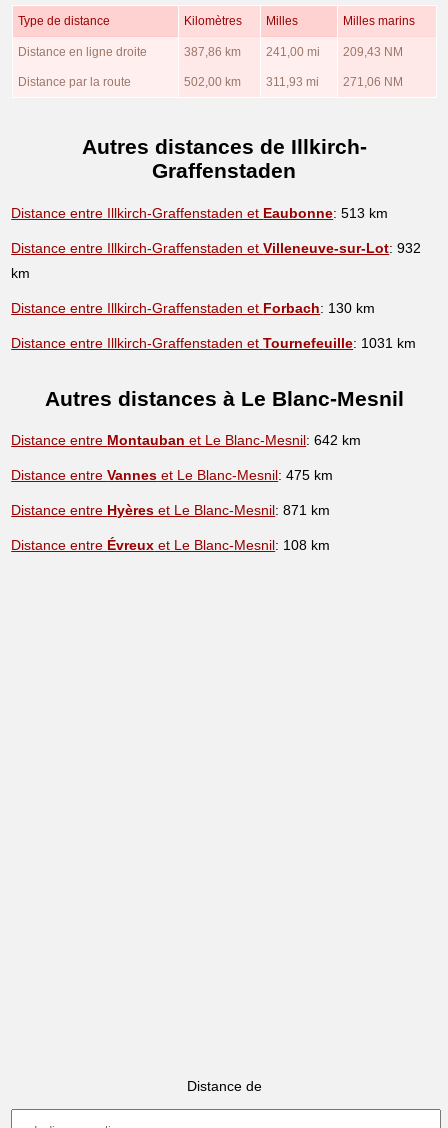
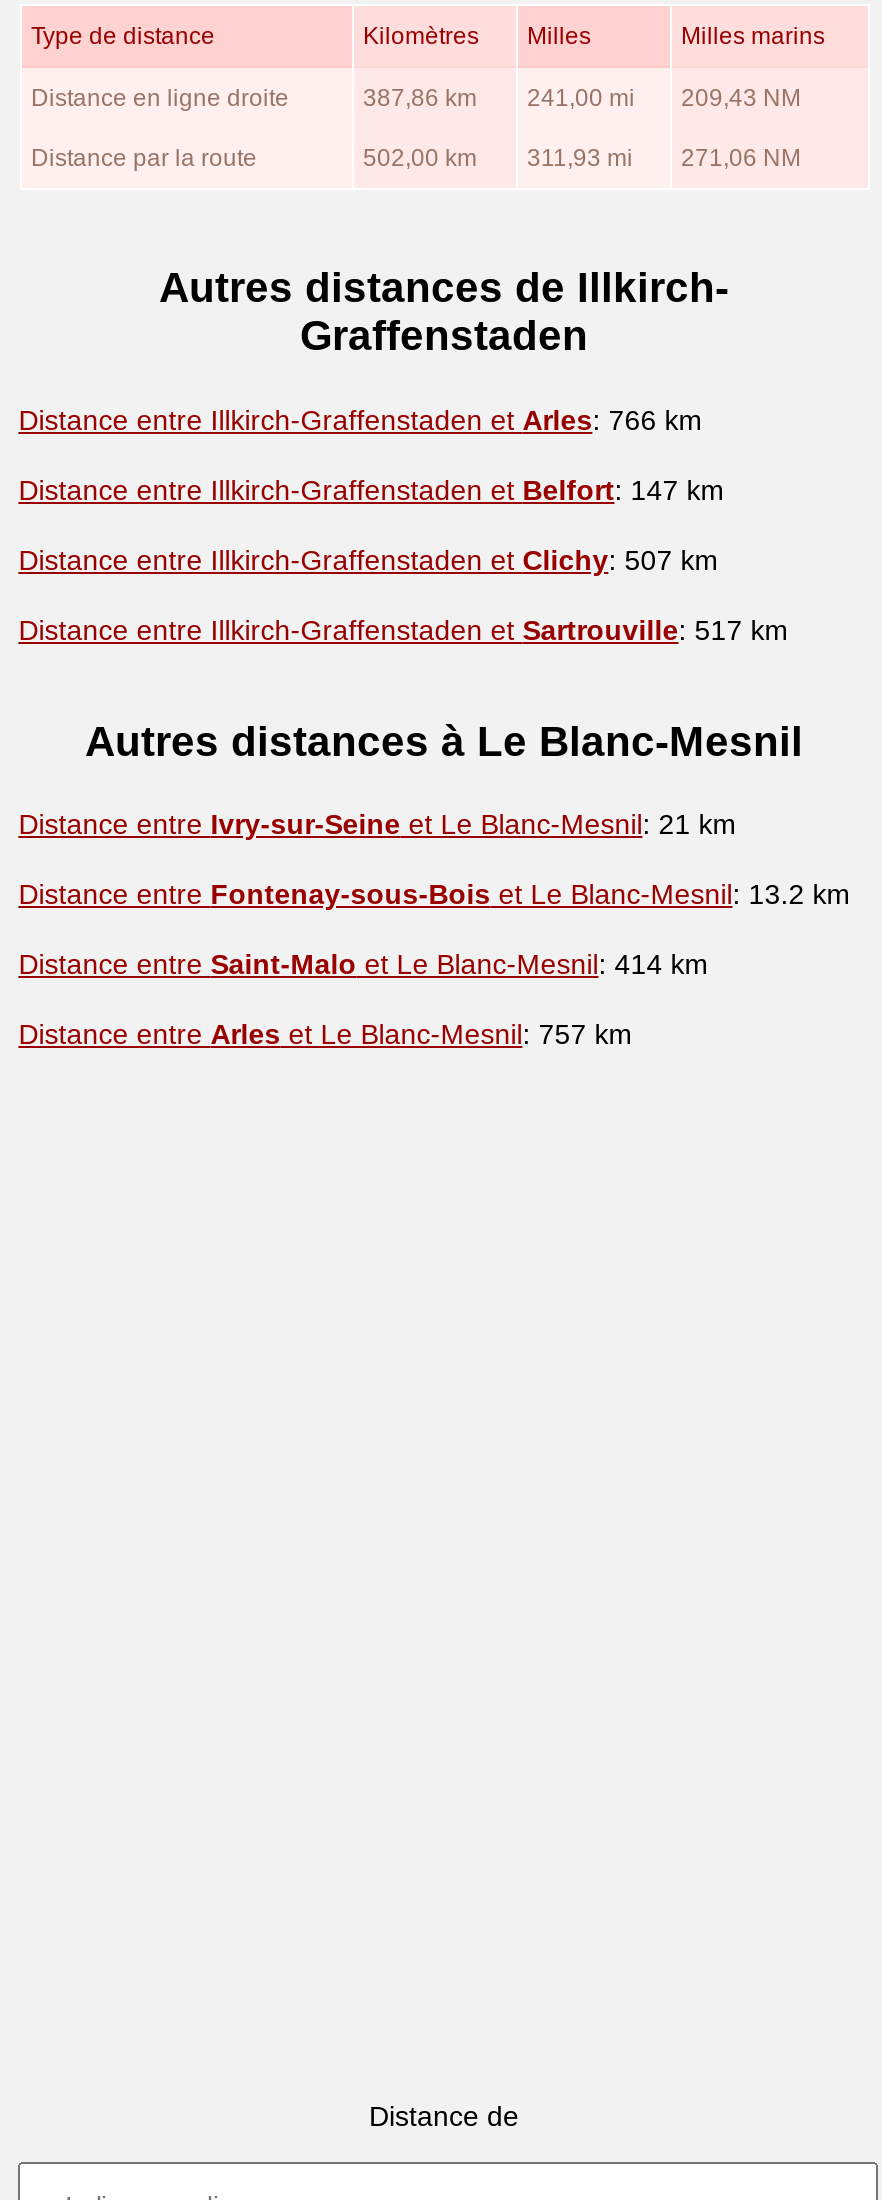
[11,205,421,351] Distance entre Illkirch-Graffenstaden et Eaubonne: 513 km | Distance entre Illkirch-Graffenstaden et Villeneuve-sur-Lot: 932 | km | Distance entre Illkirch-Graffenstaden et Forbach: 130 km | Distance entre Illkirch-Graffenstaden et Tournefeuille: 1031 km -> [18,403,788,645] Distance entre Illkirch-Graffenstaden et Arles: 766 km | Distance entre Illkirch-Graffenstaden et Belfort: 147 km | Distance entre Illkirch-Graffenstaden et Clichy: 507 km | Distance entre Illkirch-Graffenstaden et Sartrouville: 517 km
[11,432,361,448] Distance entre Montauban et Le Blanc-Mesnil: 642 km -> [18,809,736,841] Distance entre Ivry-sur-Seine et Le Blanc-Mesnil: 21 km
[11,467,333,483] Distance entre Vannes et Le Blanc-Mesnil: 475 km -> [18,879,850,911] Distance entre Fontenay-sous-Bois et Le Blanc-Mesnil: 13.2 km
[11,502,330,518] Distance entre Hyères et Le Blanc-Mesnil: 871 km -> [18,949,708,981] Distance entre Saint-Malo et Le Blanc-Mesnil: 414 km
[11,537,330,553] Distance entre Évreux et Le Blanc-Mesnil: 108 km -> [18,1019,632,1051] Distance entre Arles et Le Blanc-Mesnil: 757 km

